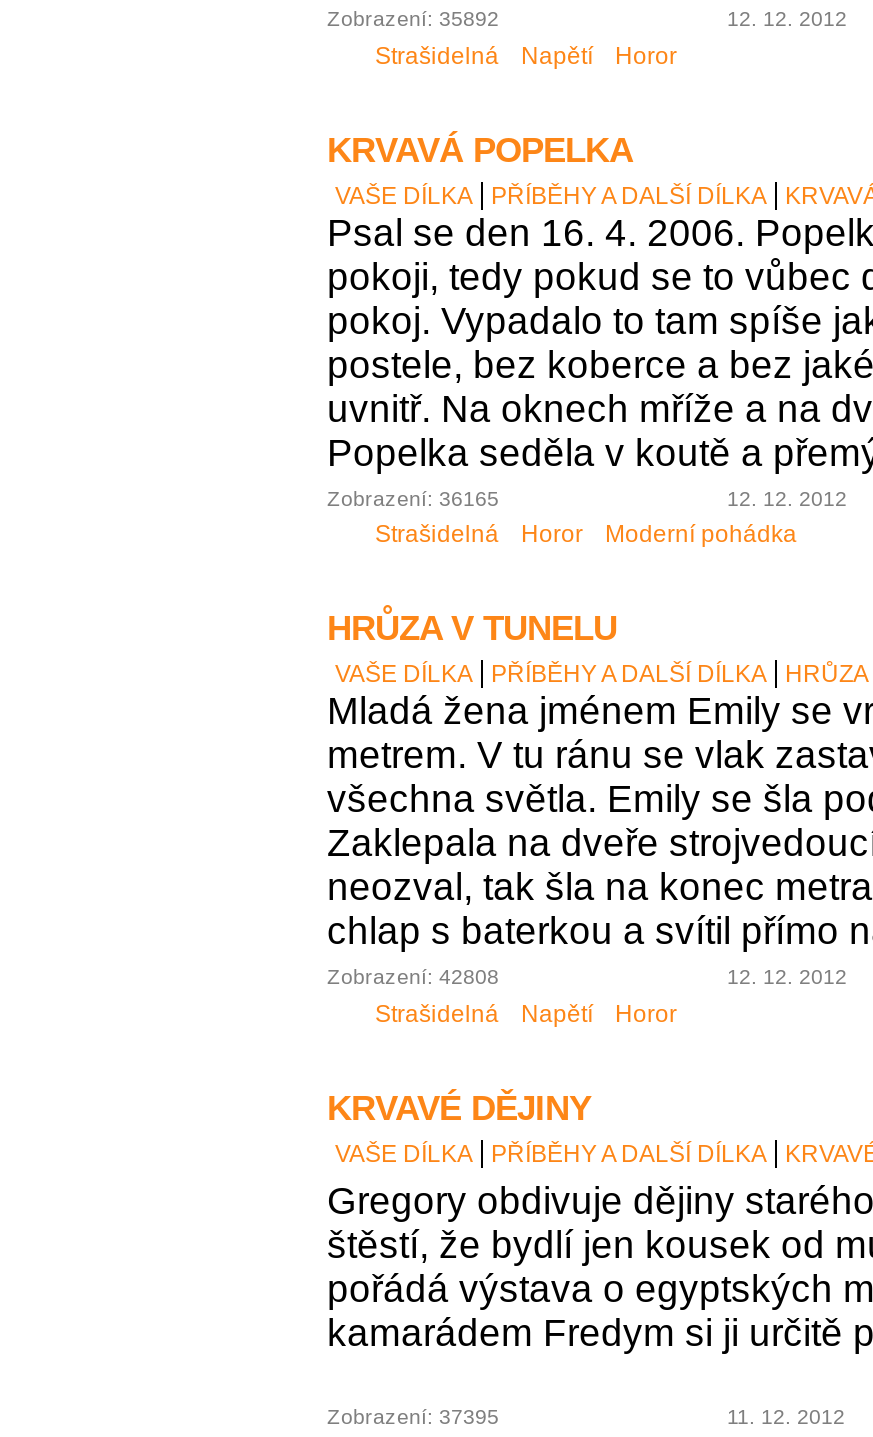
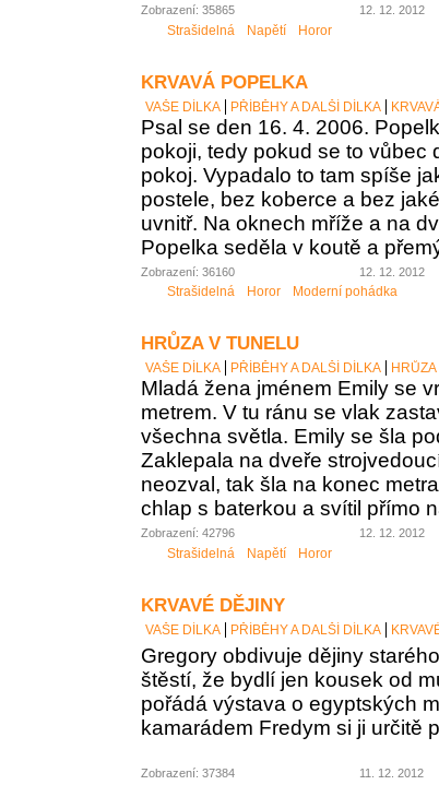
[327,6,499,30] Zobrazení: 35892 -> [141,3,235,17] Zobrazení: 35865
[327,486,499,510] Zobrazení: 36165 -> [141,265,235,278] Zobrazení: 36160
[327,965,499,989] Zobrazení: 42808 -> [141,527,235,540] Zobrazení: 42796
[327,1404,499,1428] Zobrazení: 37395 -> [141,767,235,780] Zobrazení: 37384

